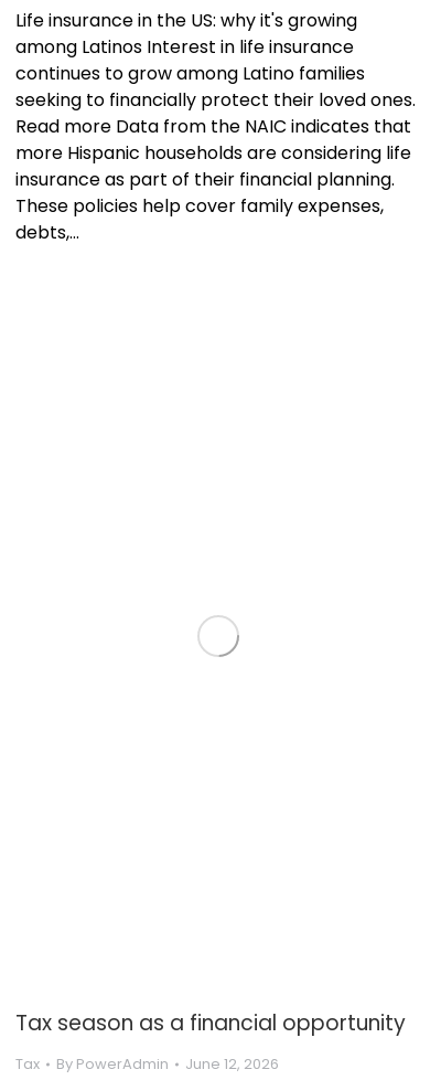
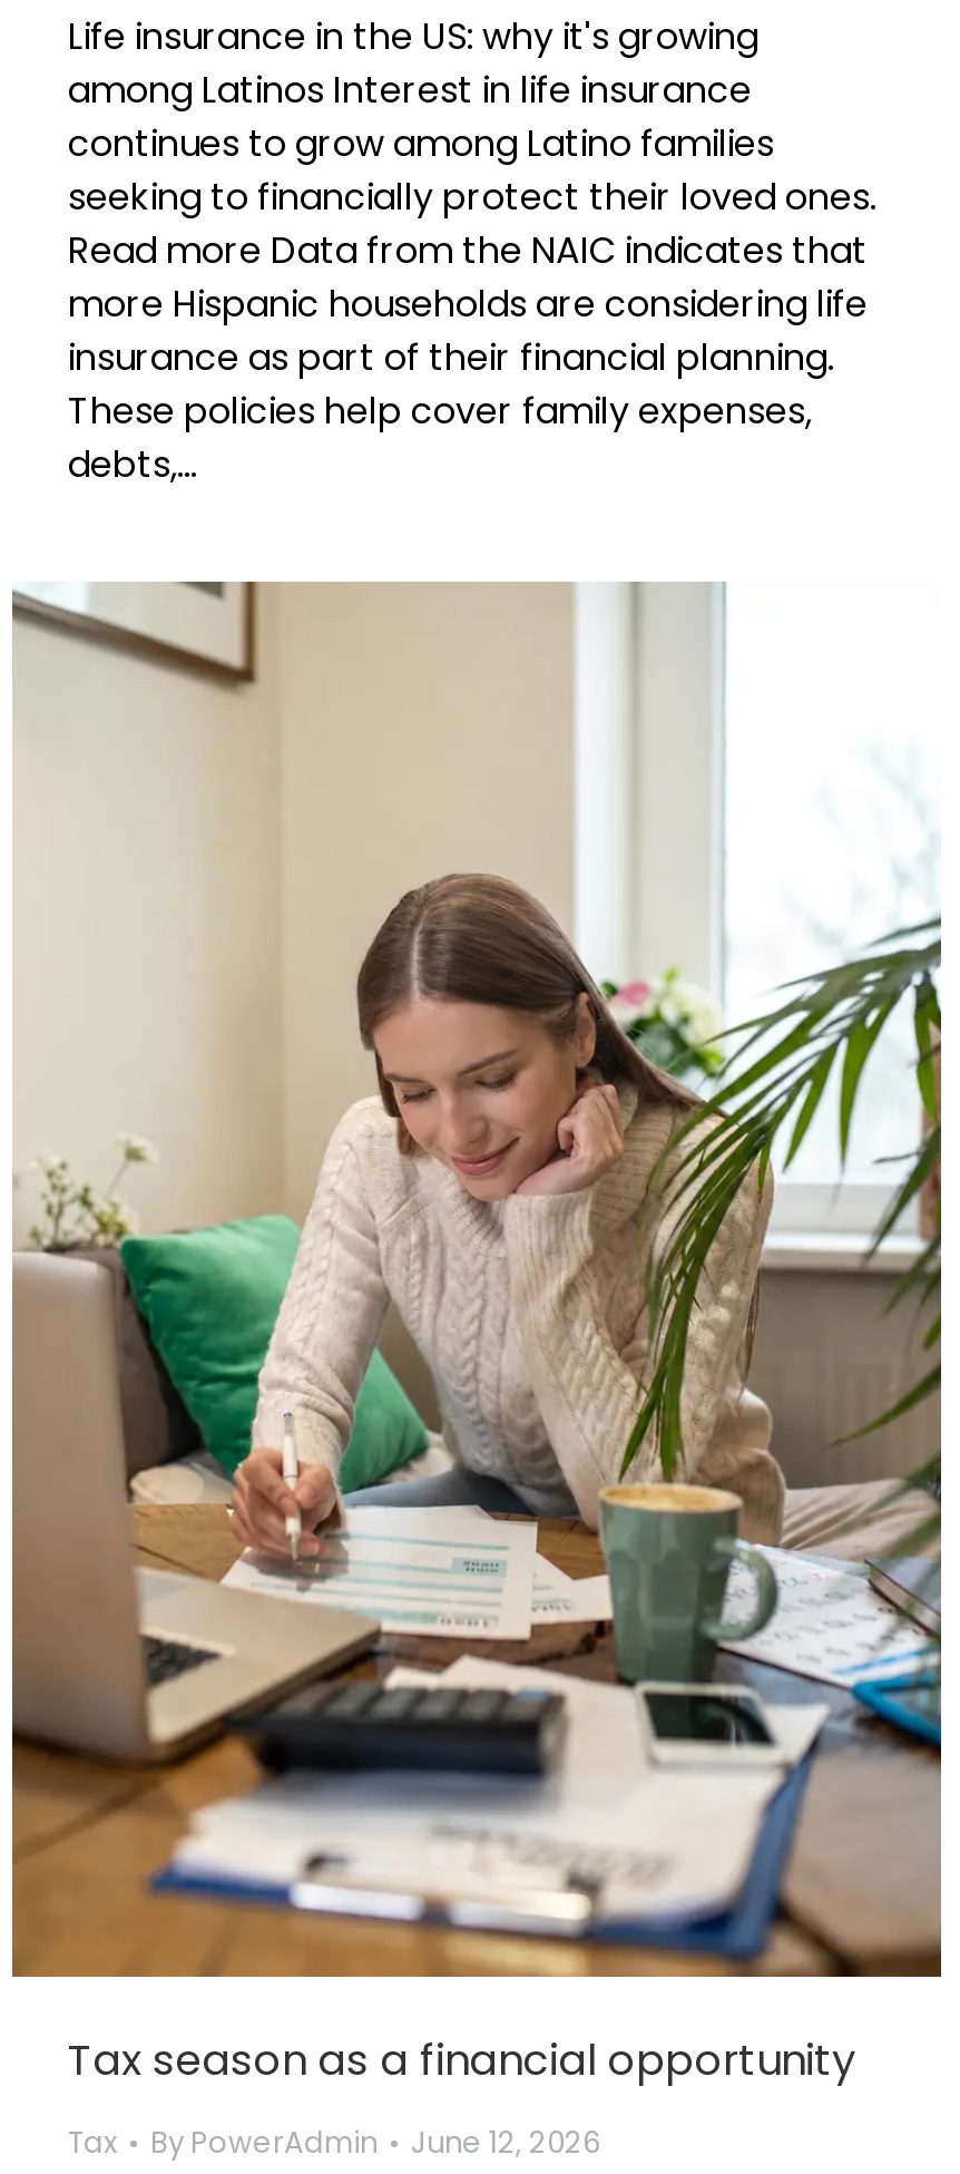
none -> [10,579,943,1979] [image]

